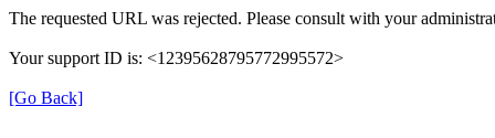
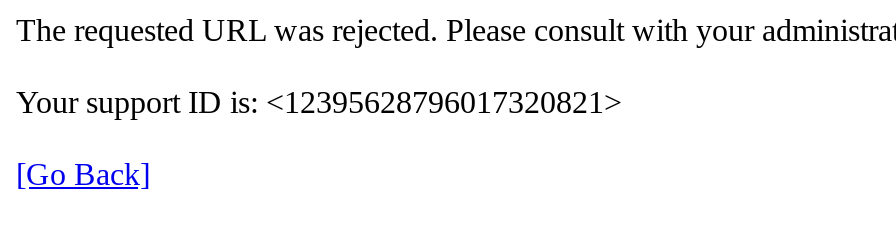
[9,49,344,67] Your support ID is: <12395628795772995572> -> [16,85,622,119] Your support ID is: <12395628796017320821>

